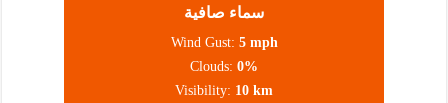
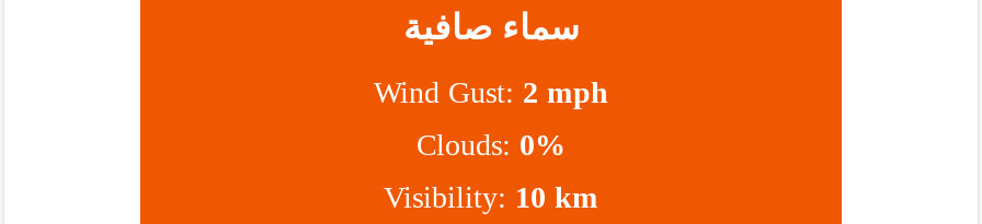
[170,35,277,50] Wind Gust: 5 mph -> [374,76,608,109] Wind Gust: 2 mph

